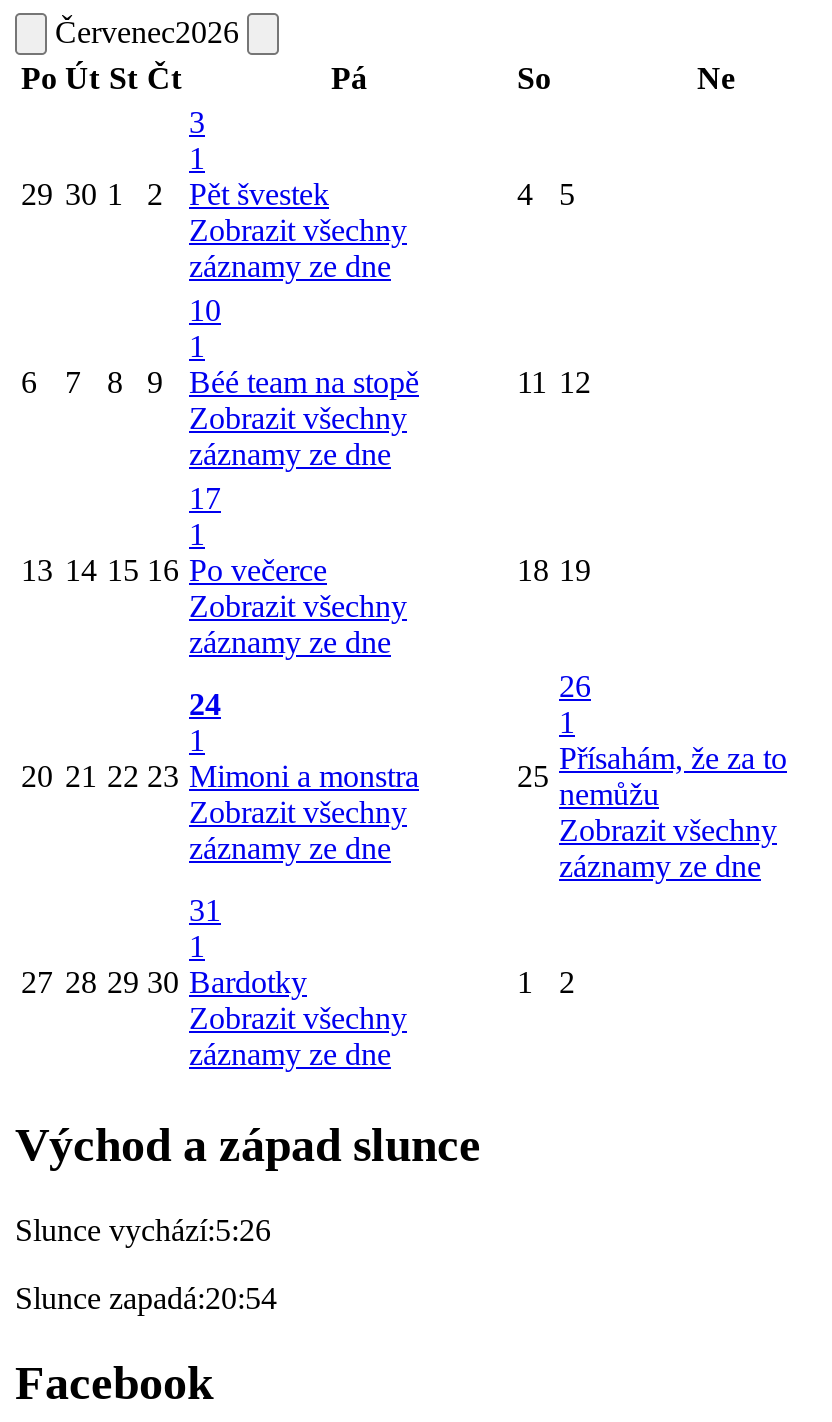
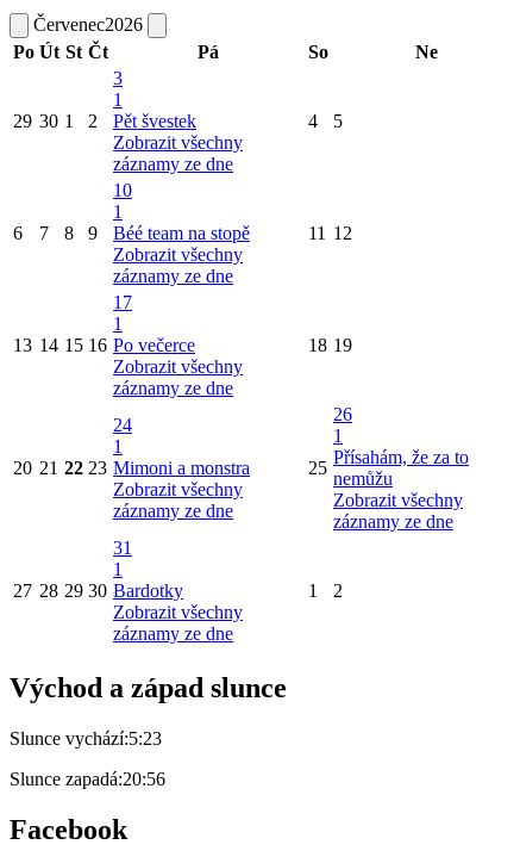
[15,1214,271,1248] Slunce vychází:5:26 -> [10,729,162,749] Slunce vychází:5:23
[15,1282,277,1316] Slunce zapadá:20:54 -> [10,769,165,789] Slunce zapadá:20:56

